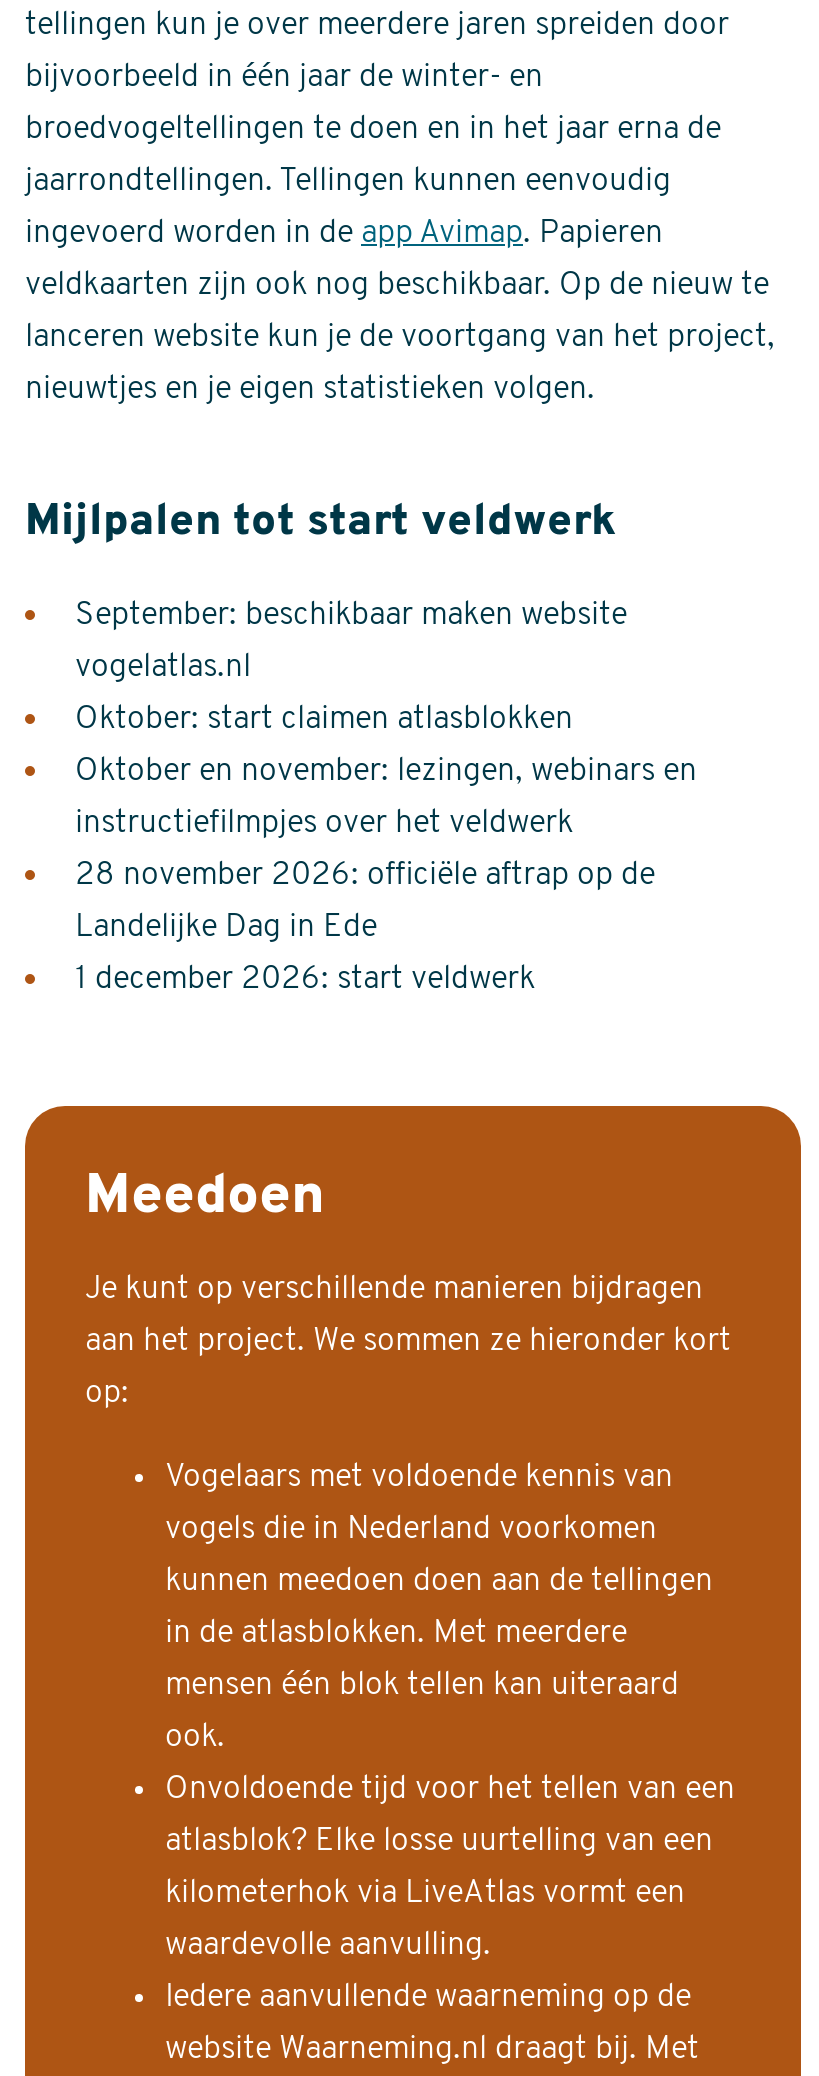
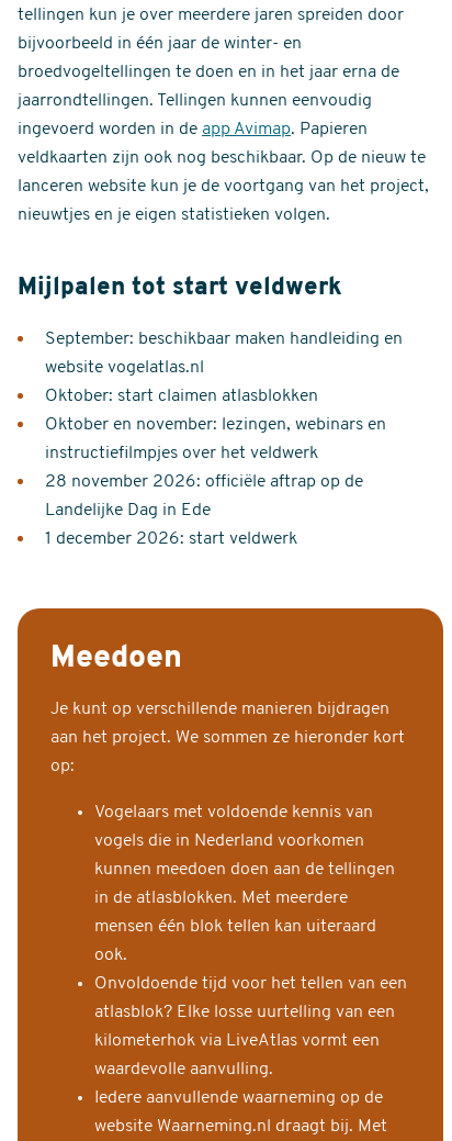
[75,600,627,632] September: beschikbaar maken website -> [45,331,403,348] September: beschikbaar maken handleiding en
[75,652,251,684] vogelatlas.nl -> [45,359,204,377] website vogelatlas.nl

